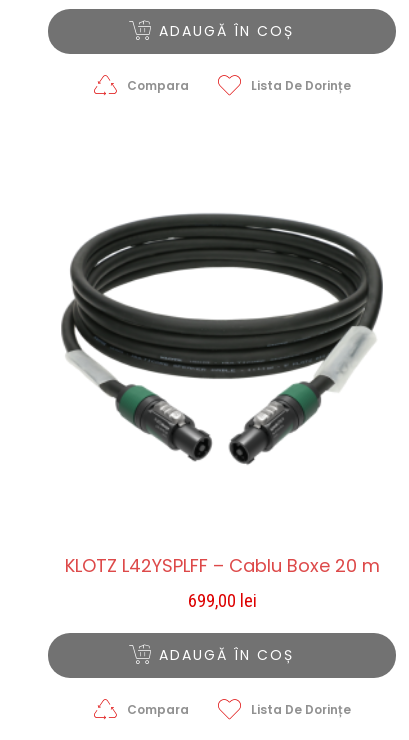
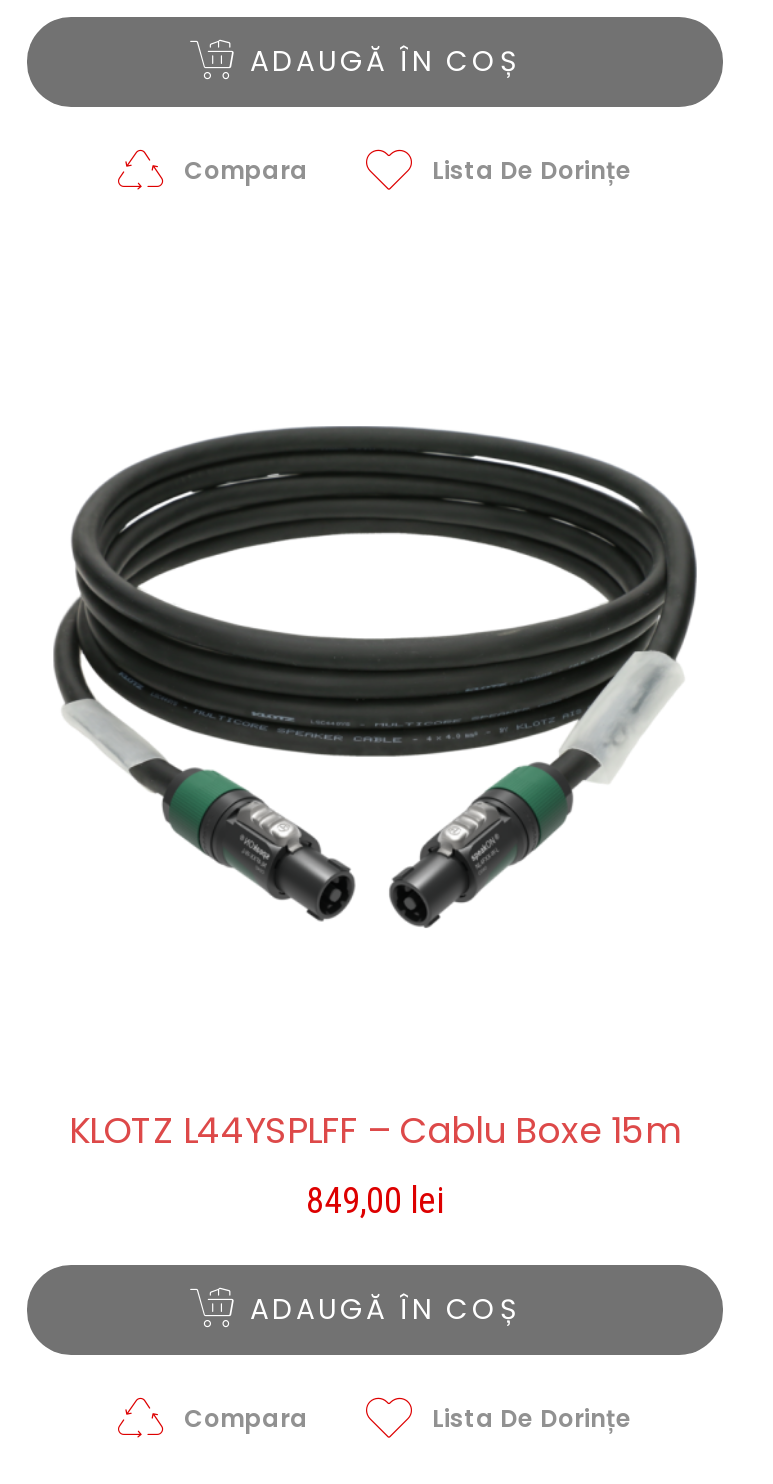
[64,553,379,578] KLOTZ L42YSPLFF – Cablu Boxe 20 m -> [69,1105,681,1155] KLOTZ L44YSPLFF – Cablu Boxe 15m
[187,590,256,611] 699,00 lei -> [306,1179,444,1221] 849,00 lei

